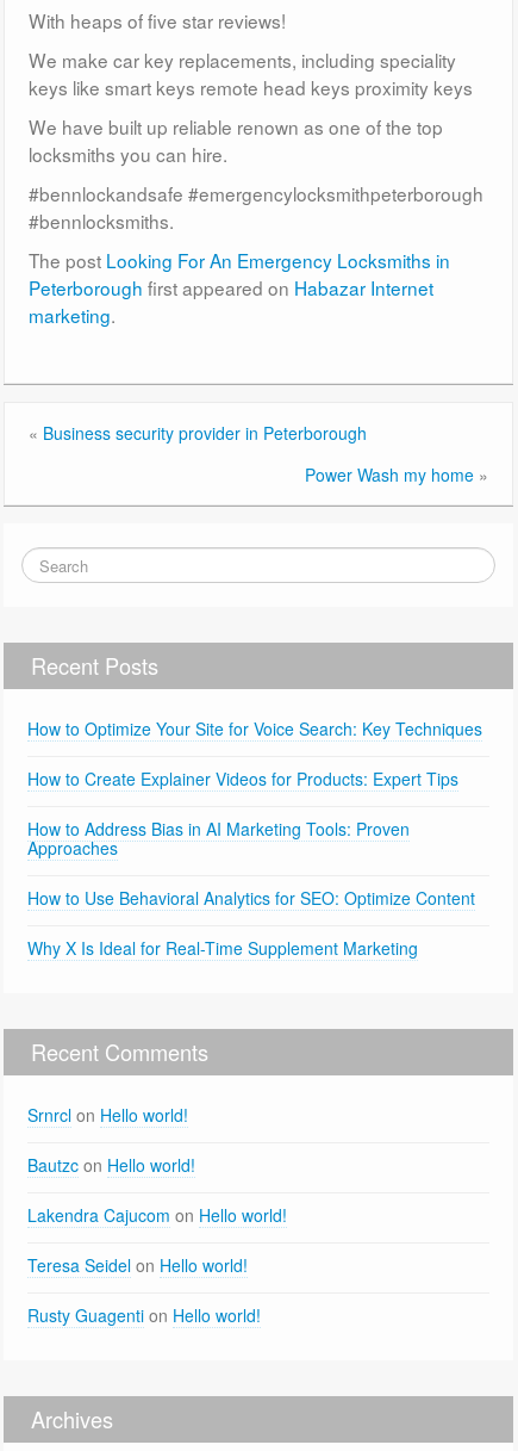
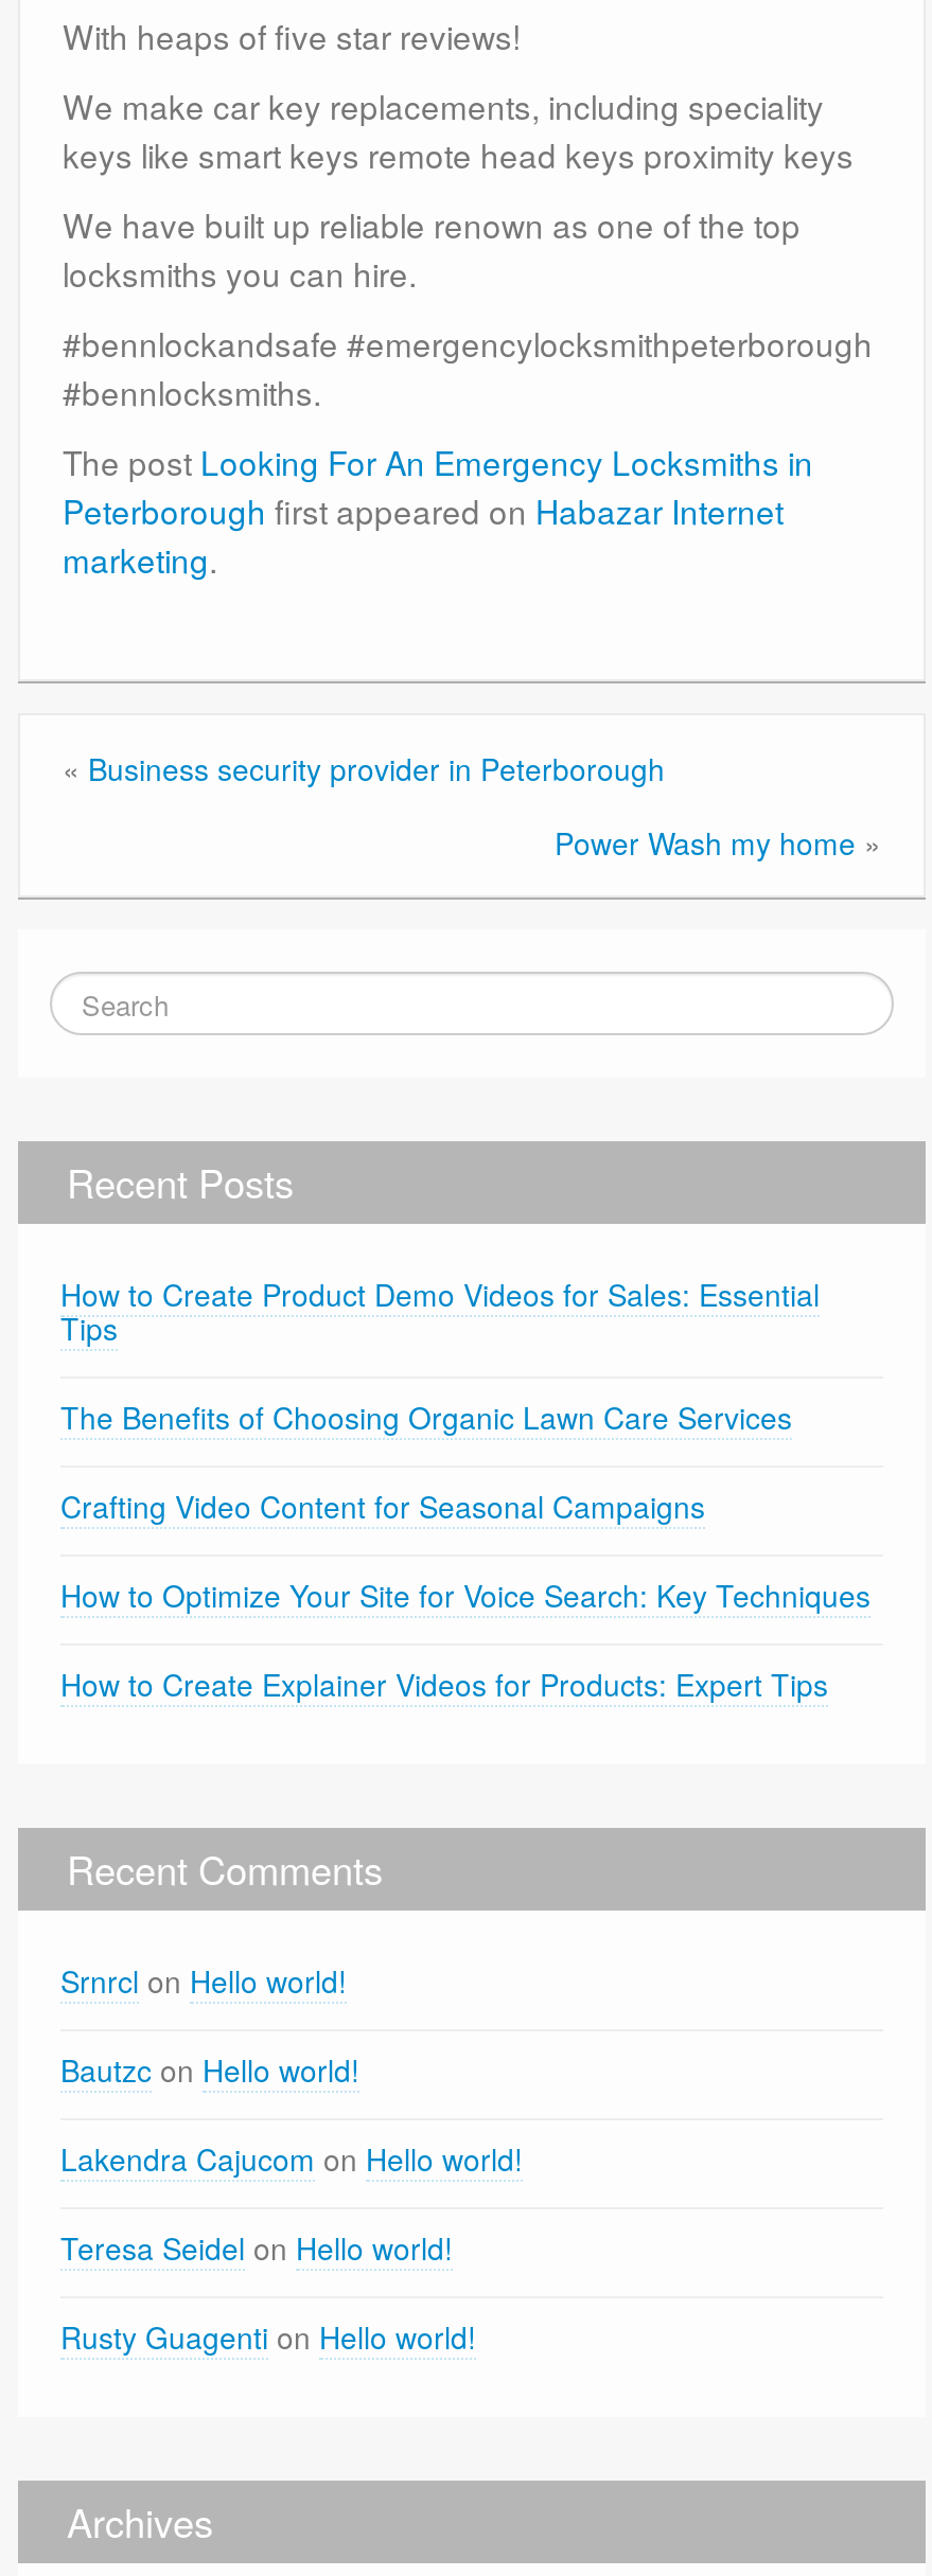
none -> [60,1273,820,1527] How to Create Product Demo Videos for Sales: Essential | Tips | The Benefits of Choosing Organic Lawn Care Services | Crafting Video Content for Seasonal Campaigns
moved [27,717,482,790] -> [60,1574,871,1705]: How to Optimize Your Site for Voice Search: Key Techniques | How to Create Explainer Videos for Products: Expert Tips
[27,817,475,960] How to Address Bias in AI Marketing Tools: Proven | Approaches | How to Use Behavioral Analytics for SEO: Optimize Content | Why X Is Ideal for Real-Time Supplement Marketing -> none

